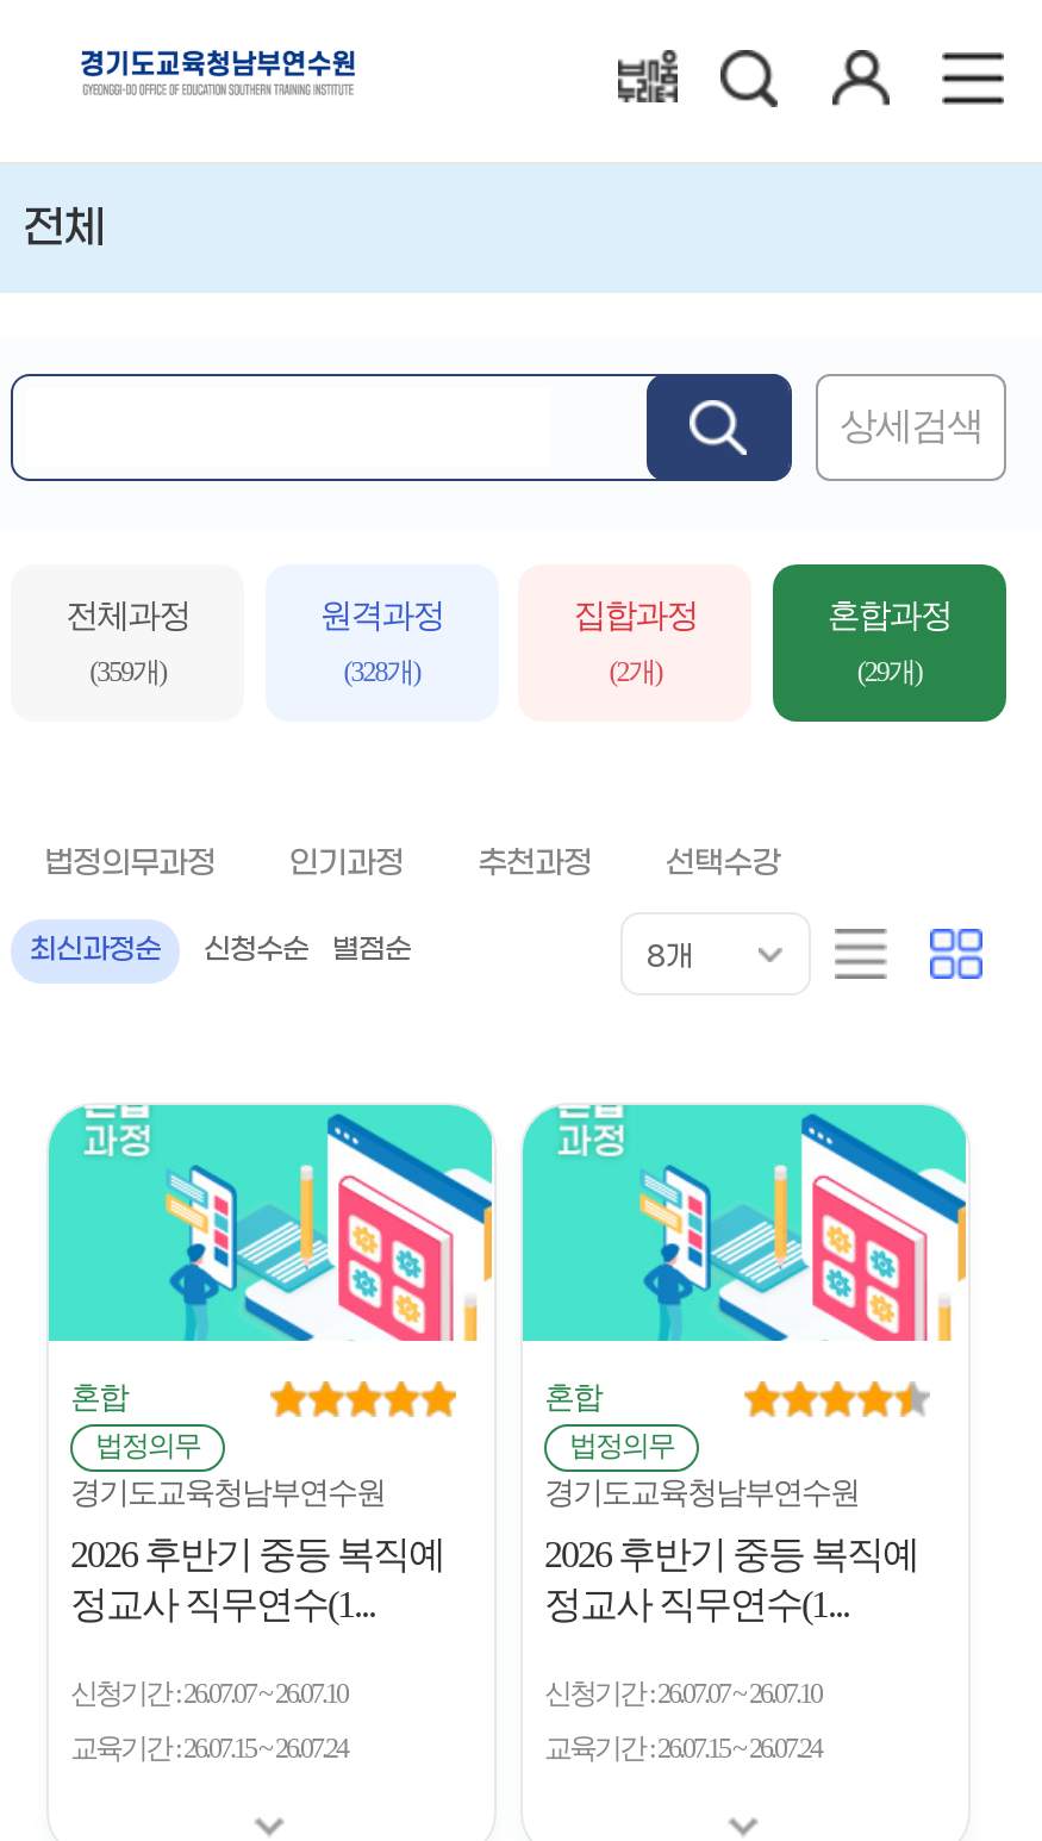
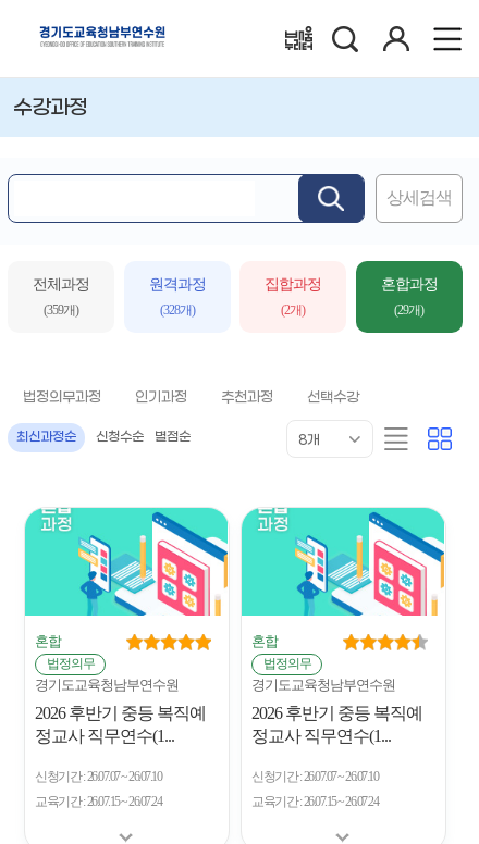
[23,202,104,255] 전체 -> [13,96,87,120] 수강과정

